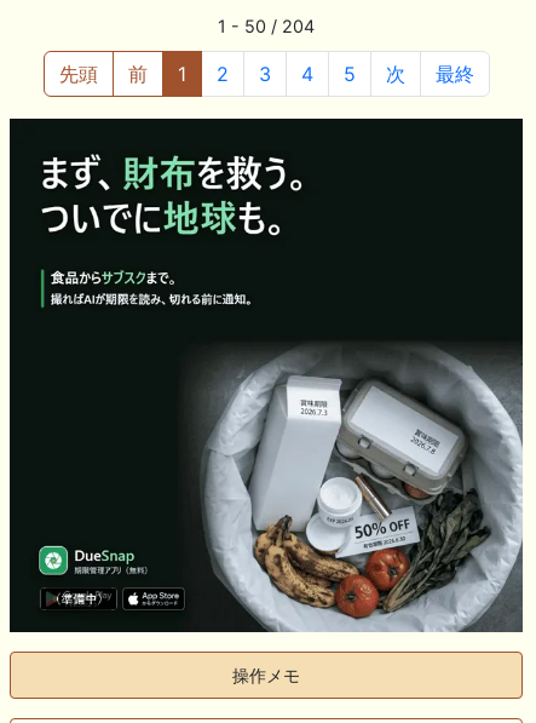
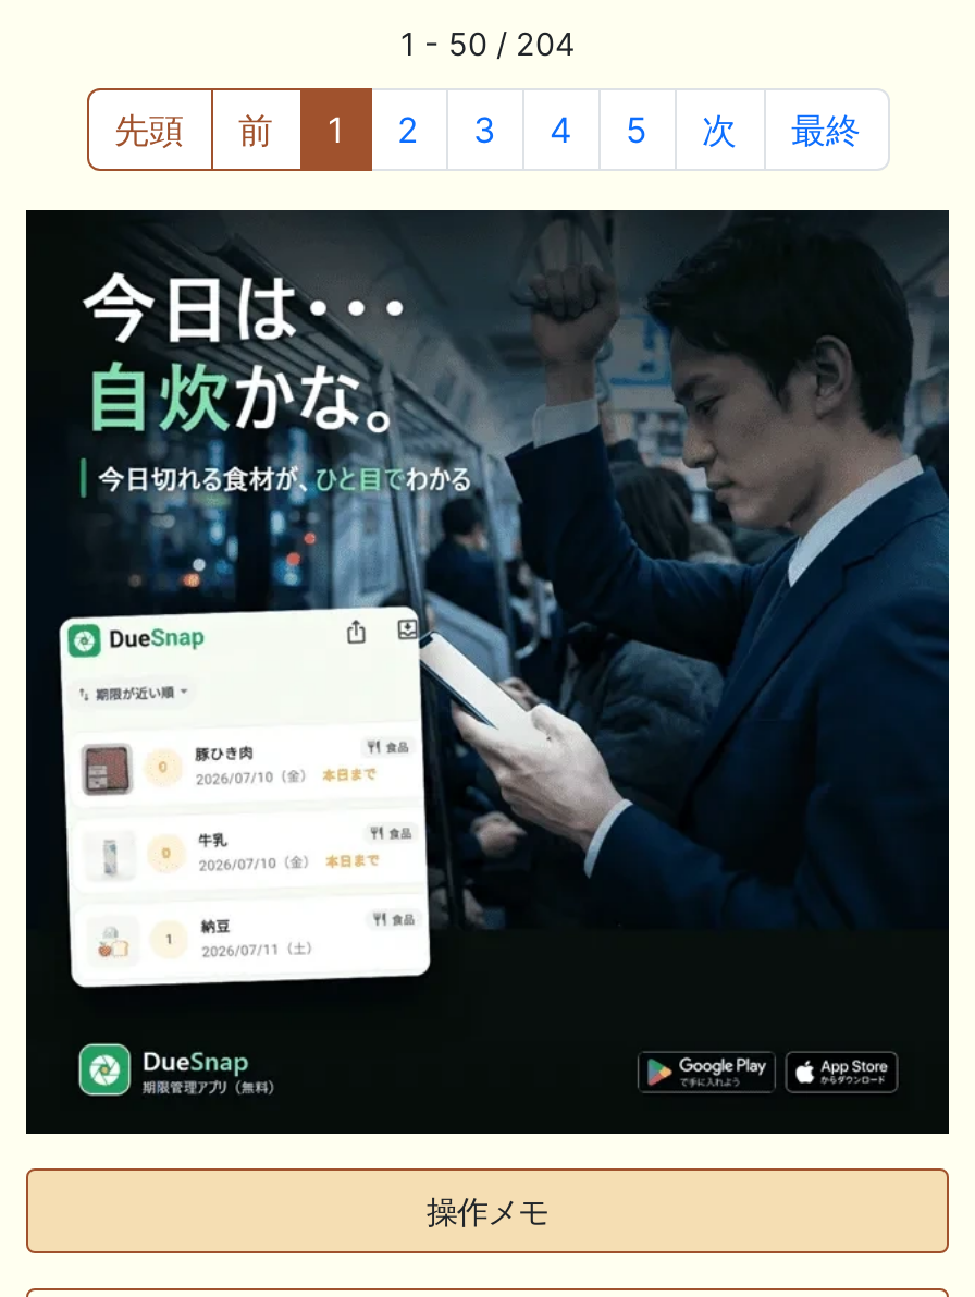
[28,121,524,633] [image] -> [57,212,951,1136] [image]

